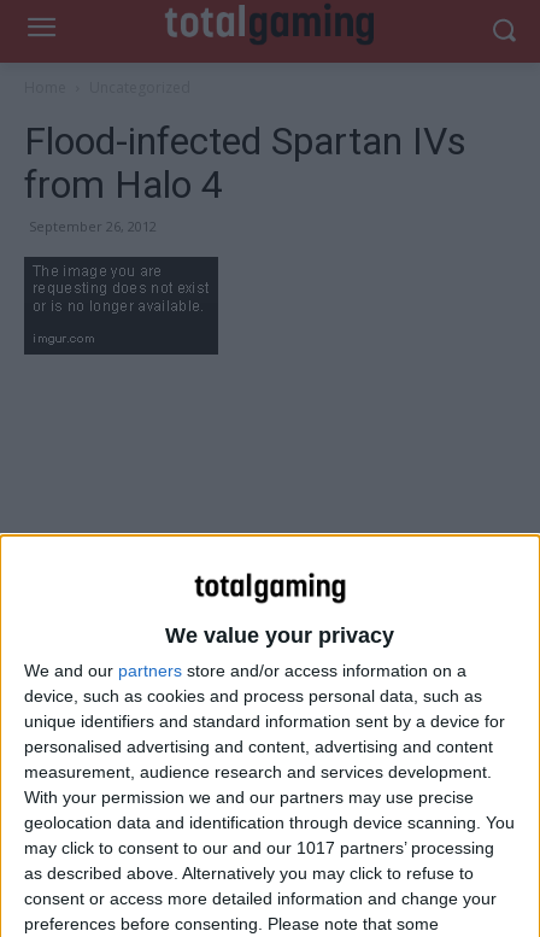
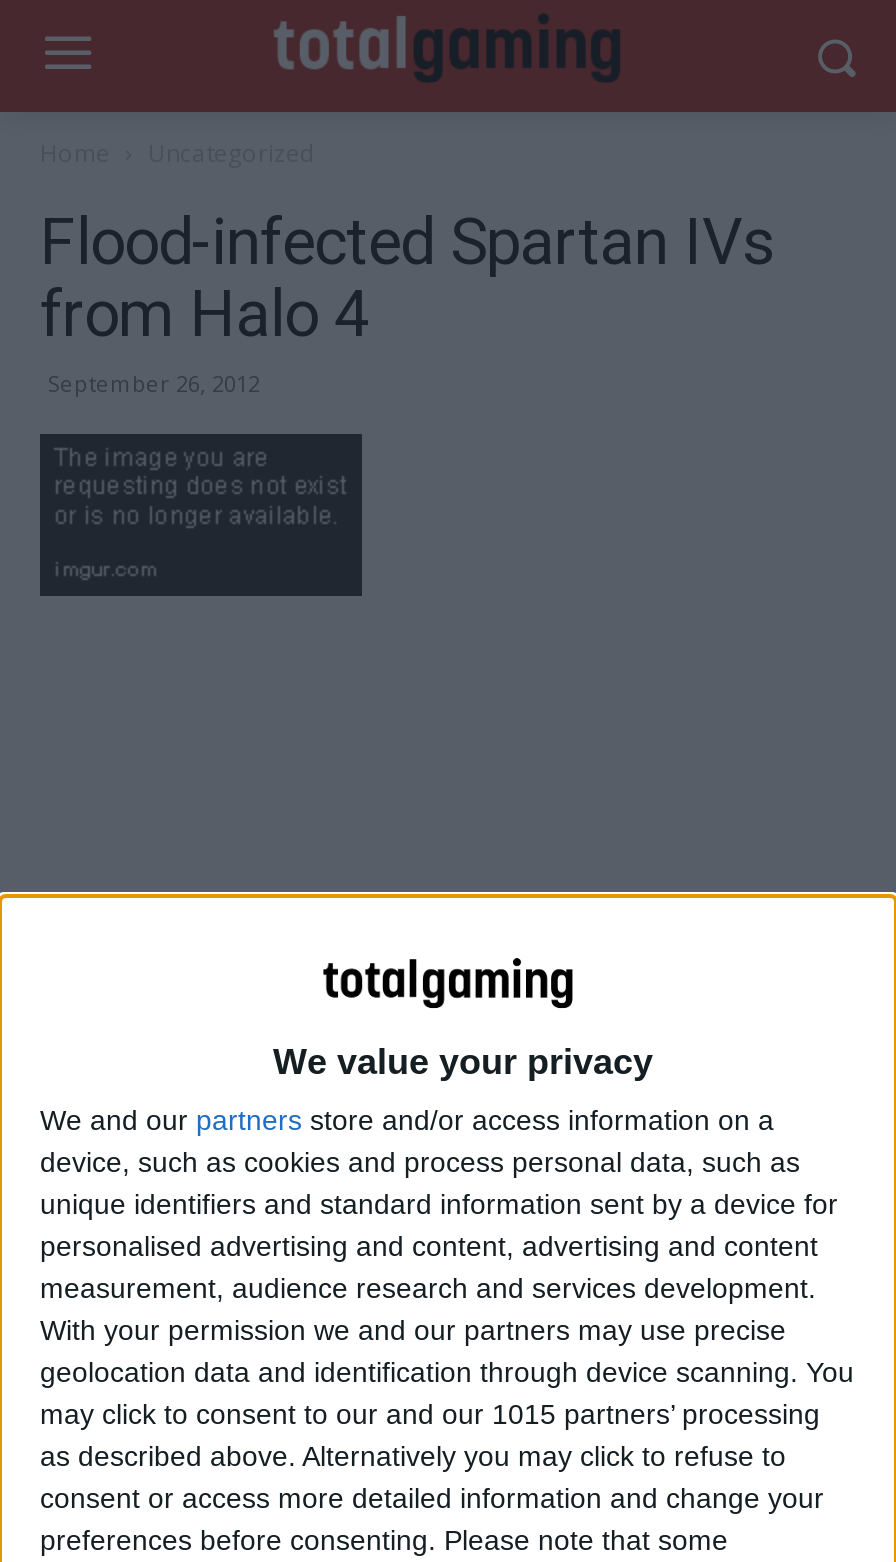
[24,838,494,857] may click to consent to our and our 1017 partners’ processing -> [40,1397,820,1429] may click to consent to our and our 1015 partners’ processing

